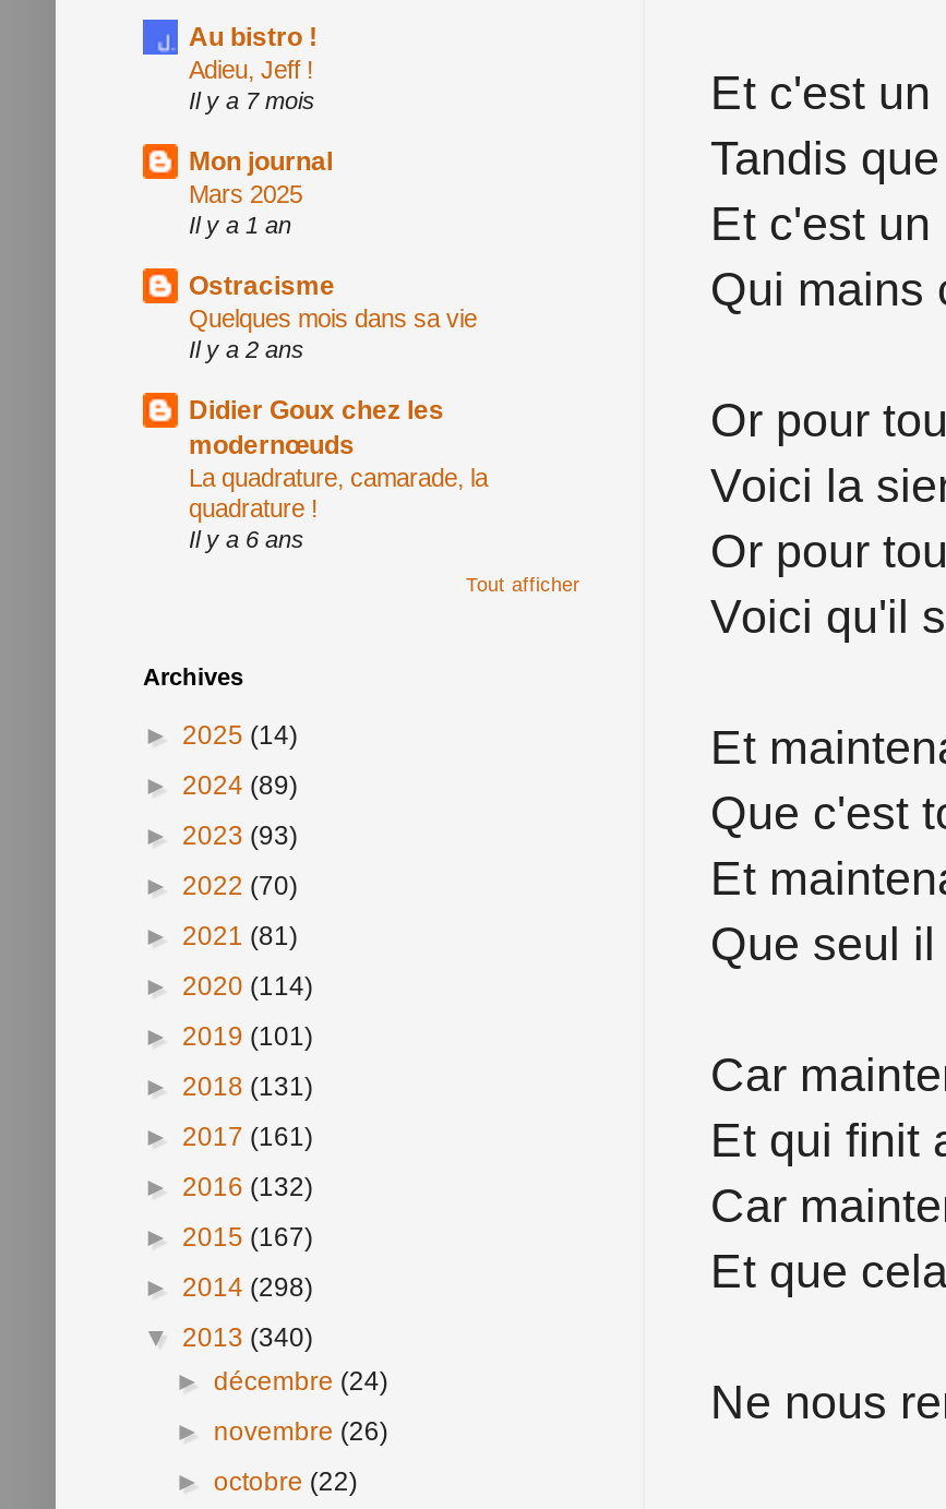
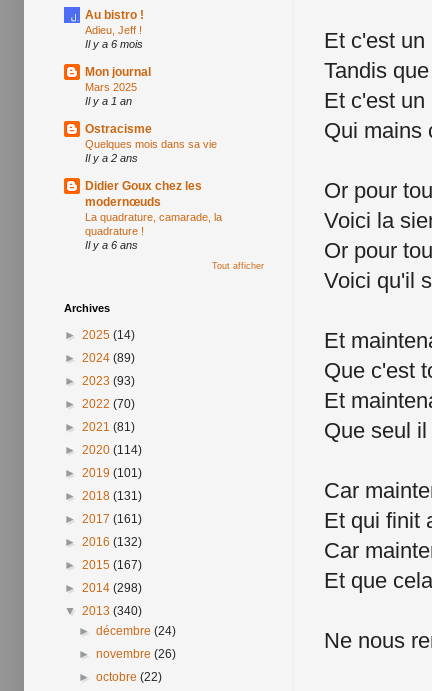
[189,88,315,114] Il y a 7 mois -> [85,38,143,50] Il y a 6 mois

